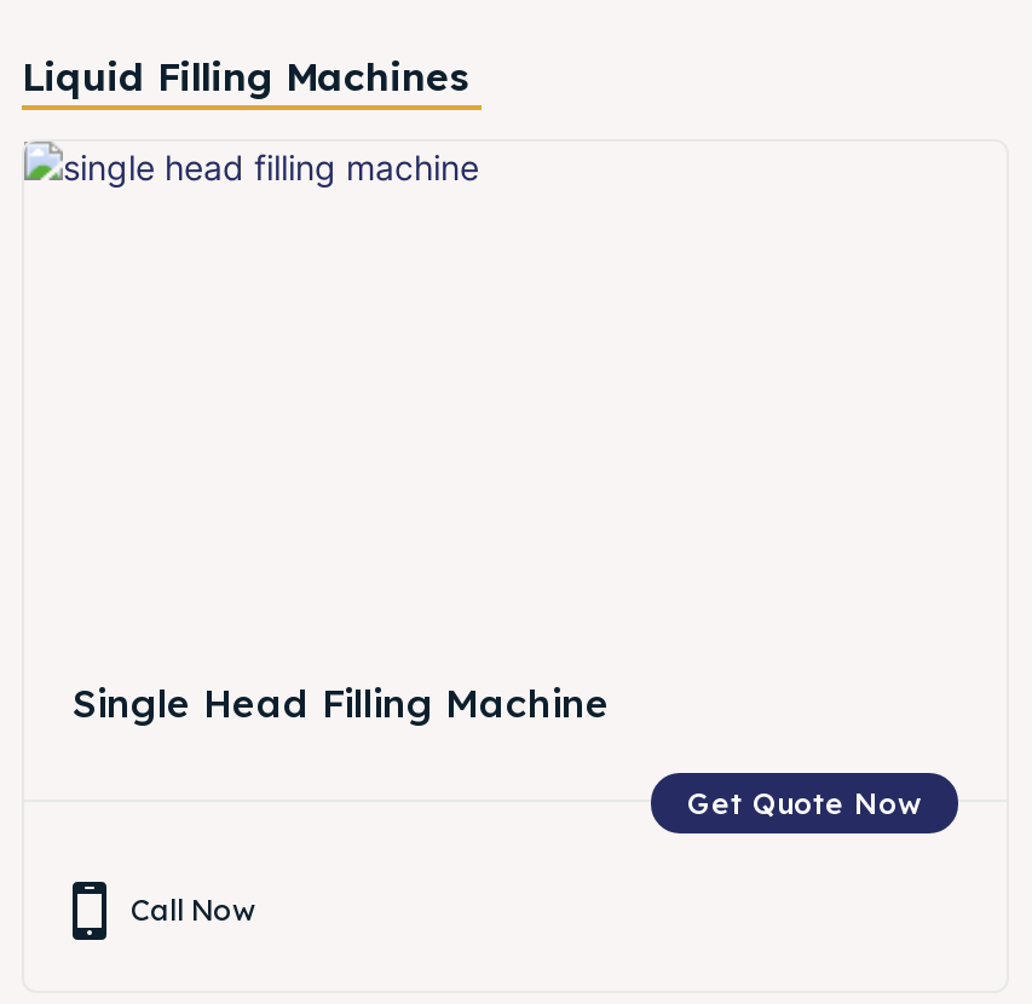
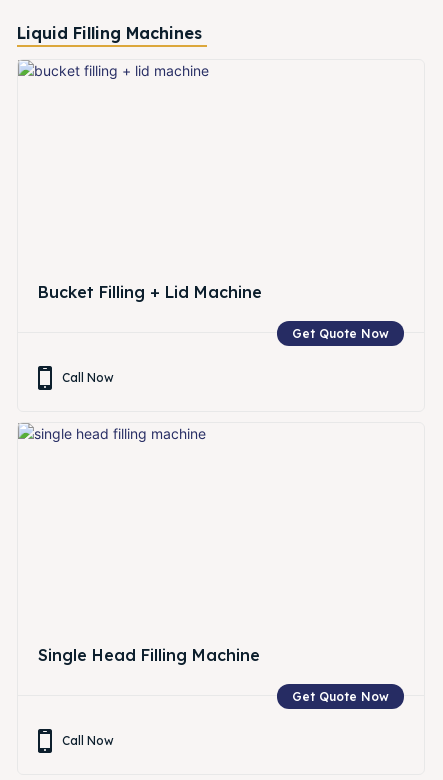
none -> [38,282,389,385] Bucket Filling + Lid Machine | Get Quote Now | Call Now

